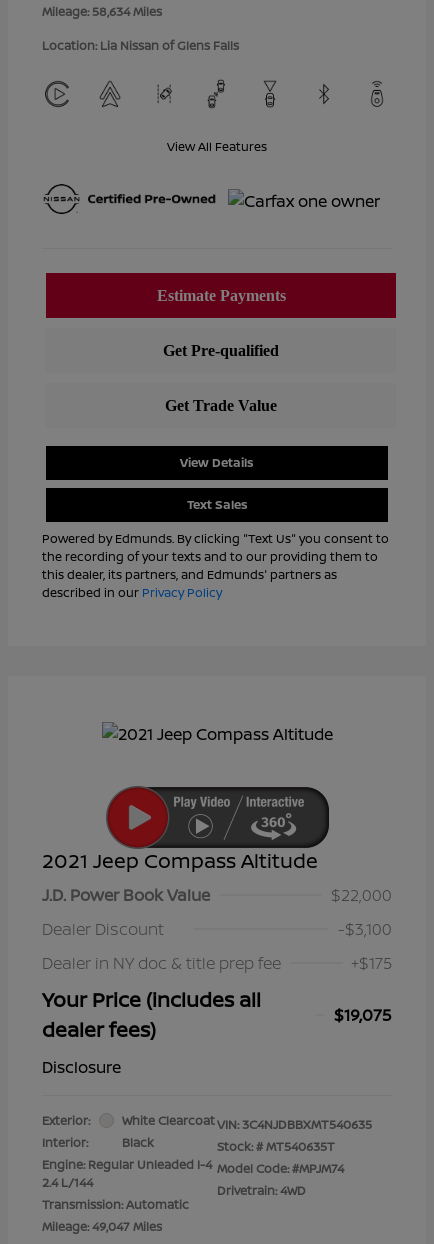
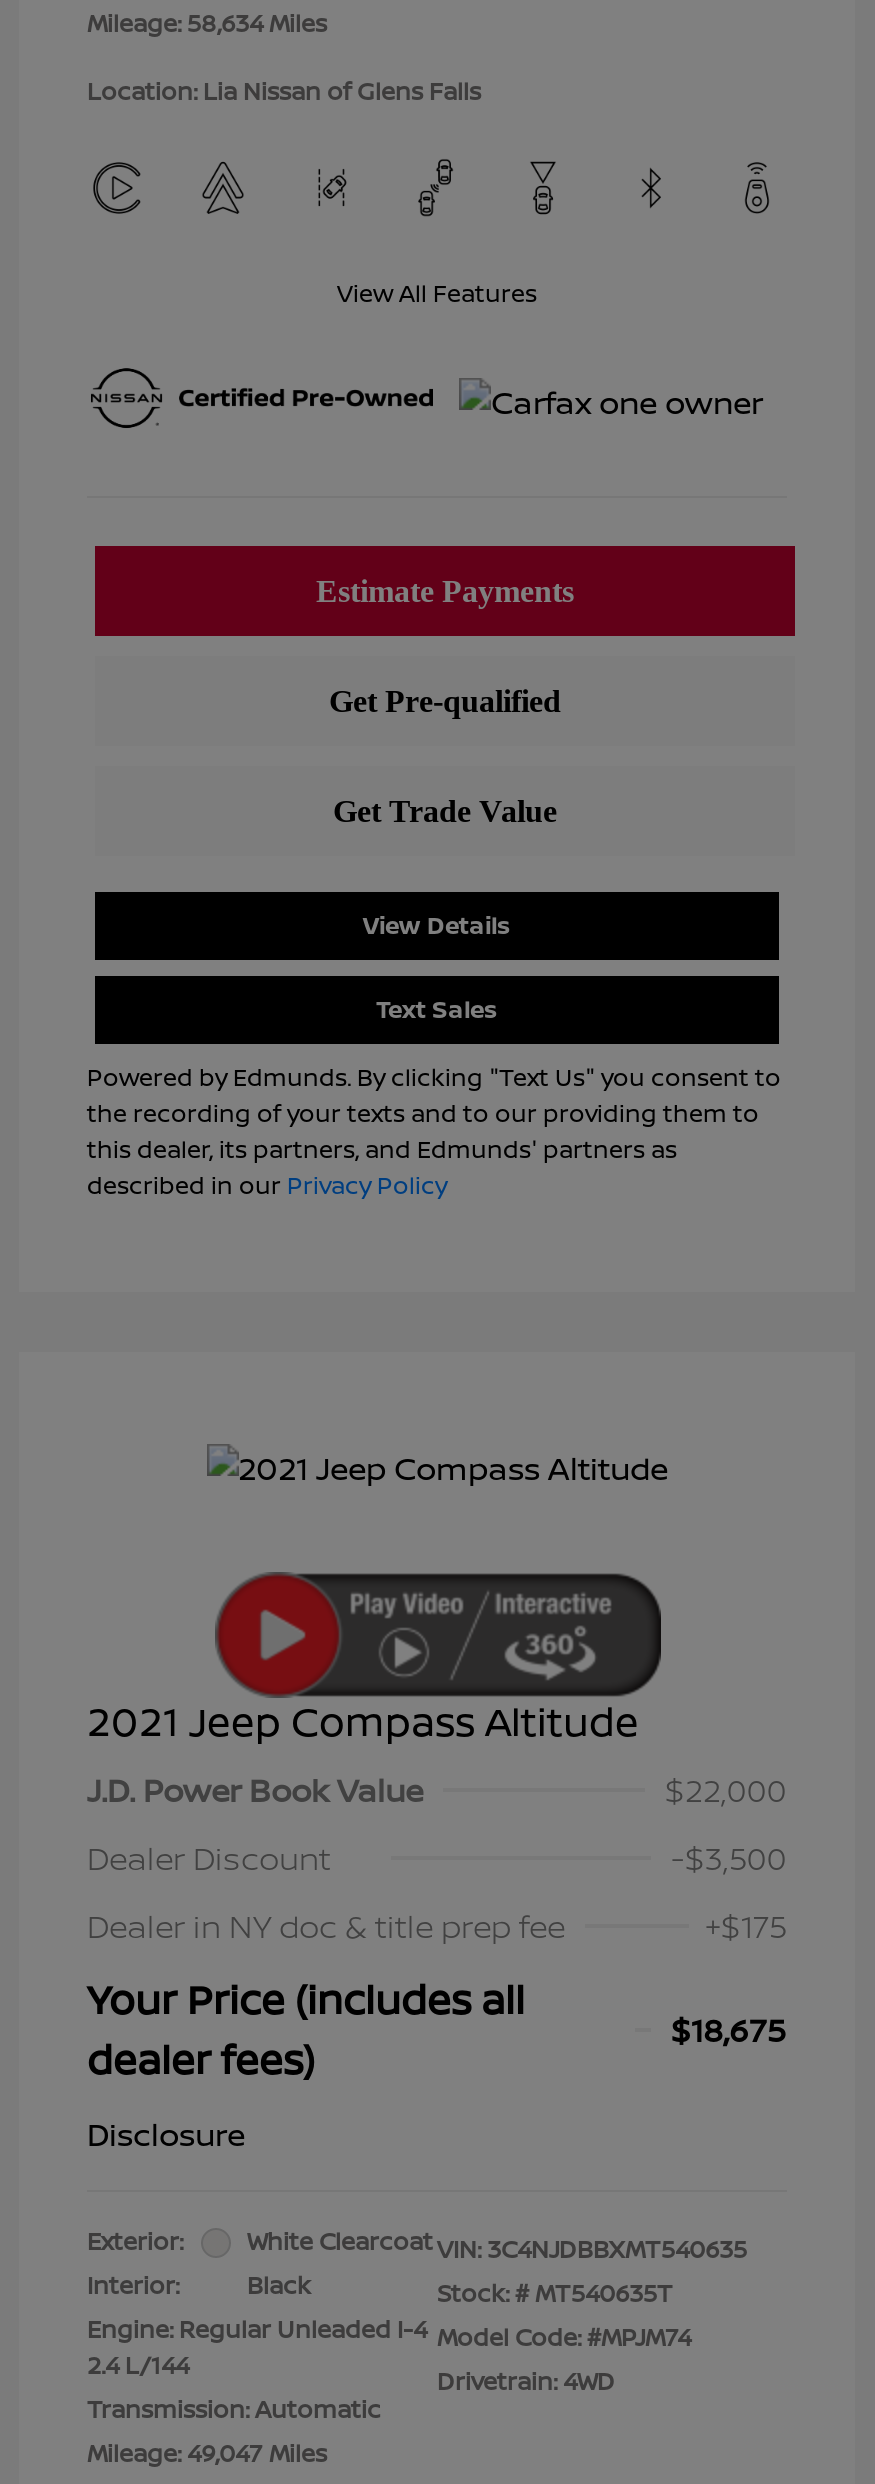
[338,918,392,940] -$3,100 -> [671,1836,787,1880] -$3,500
[334,1004,392,1026] $19,075 -> [671,2008,787,2052] $18,675

